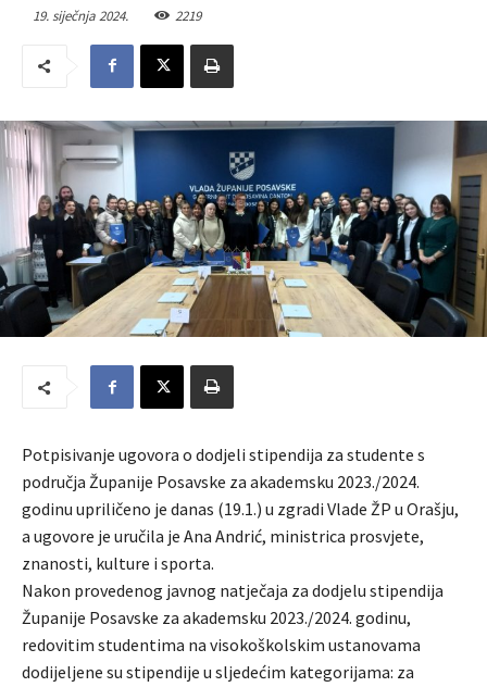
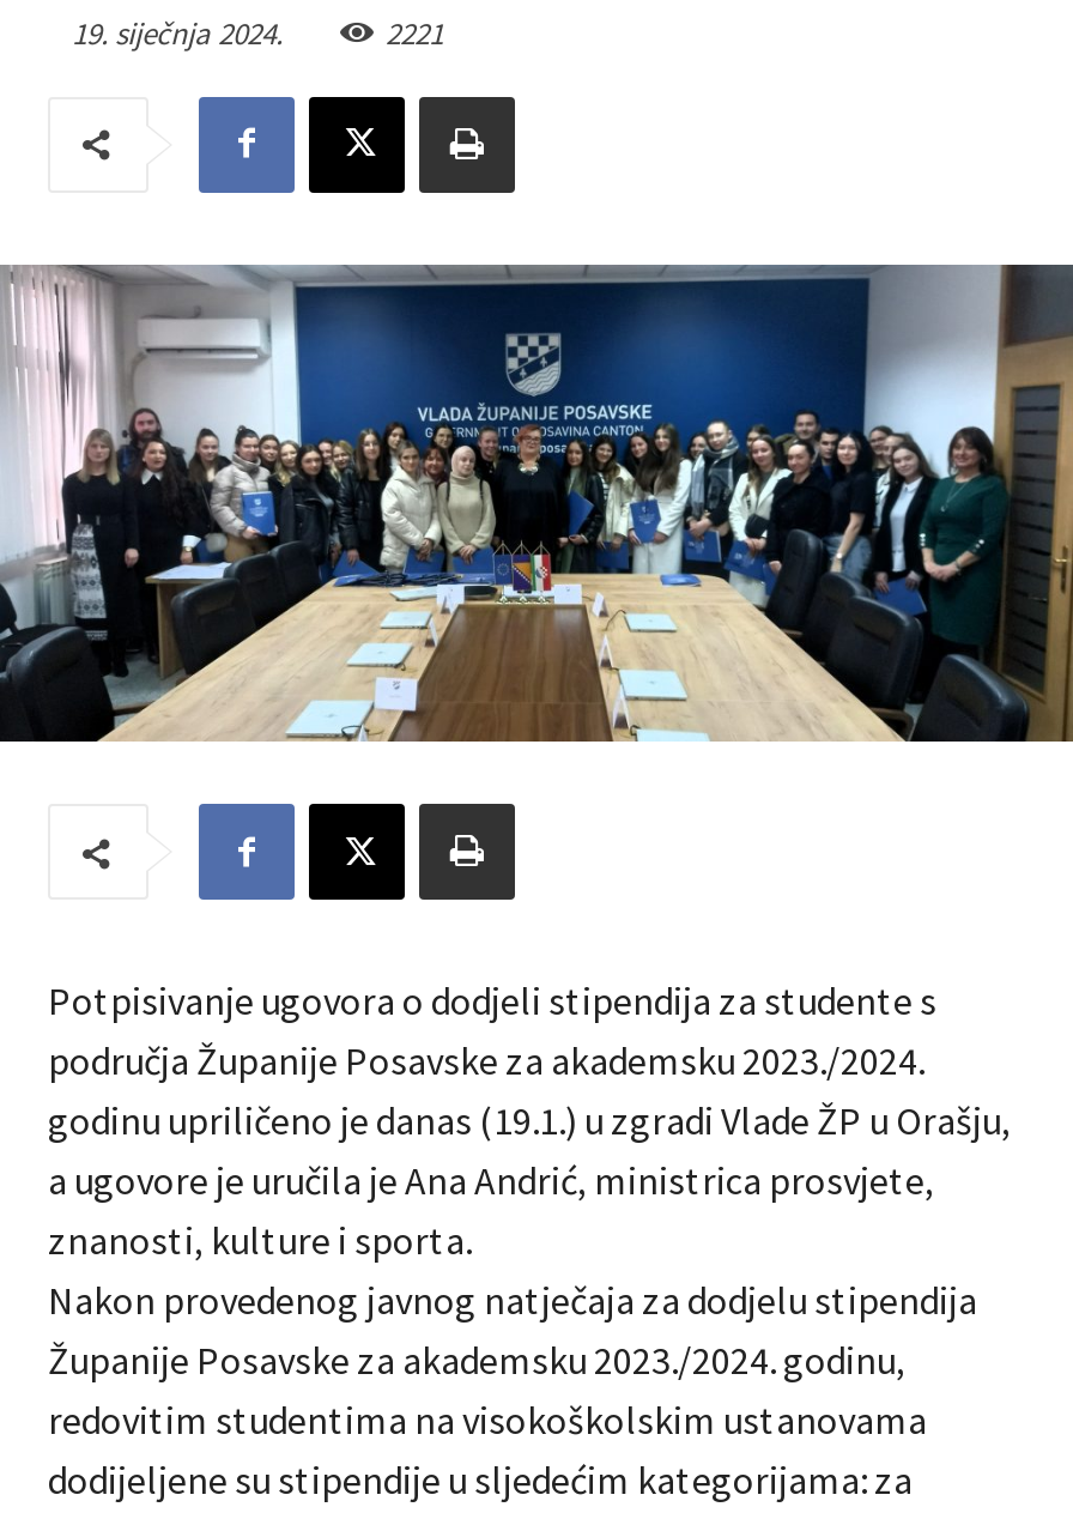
[175,6,201,25] 2219 -> [386,13,443,53] 2221

